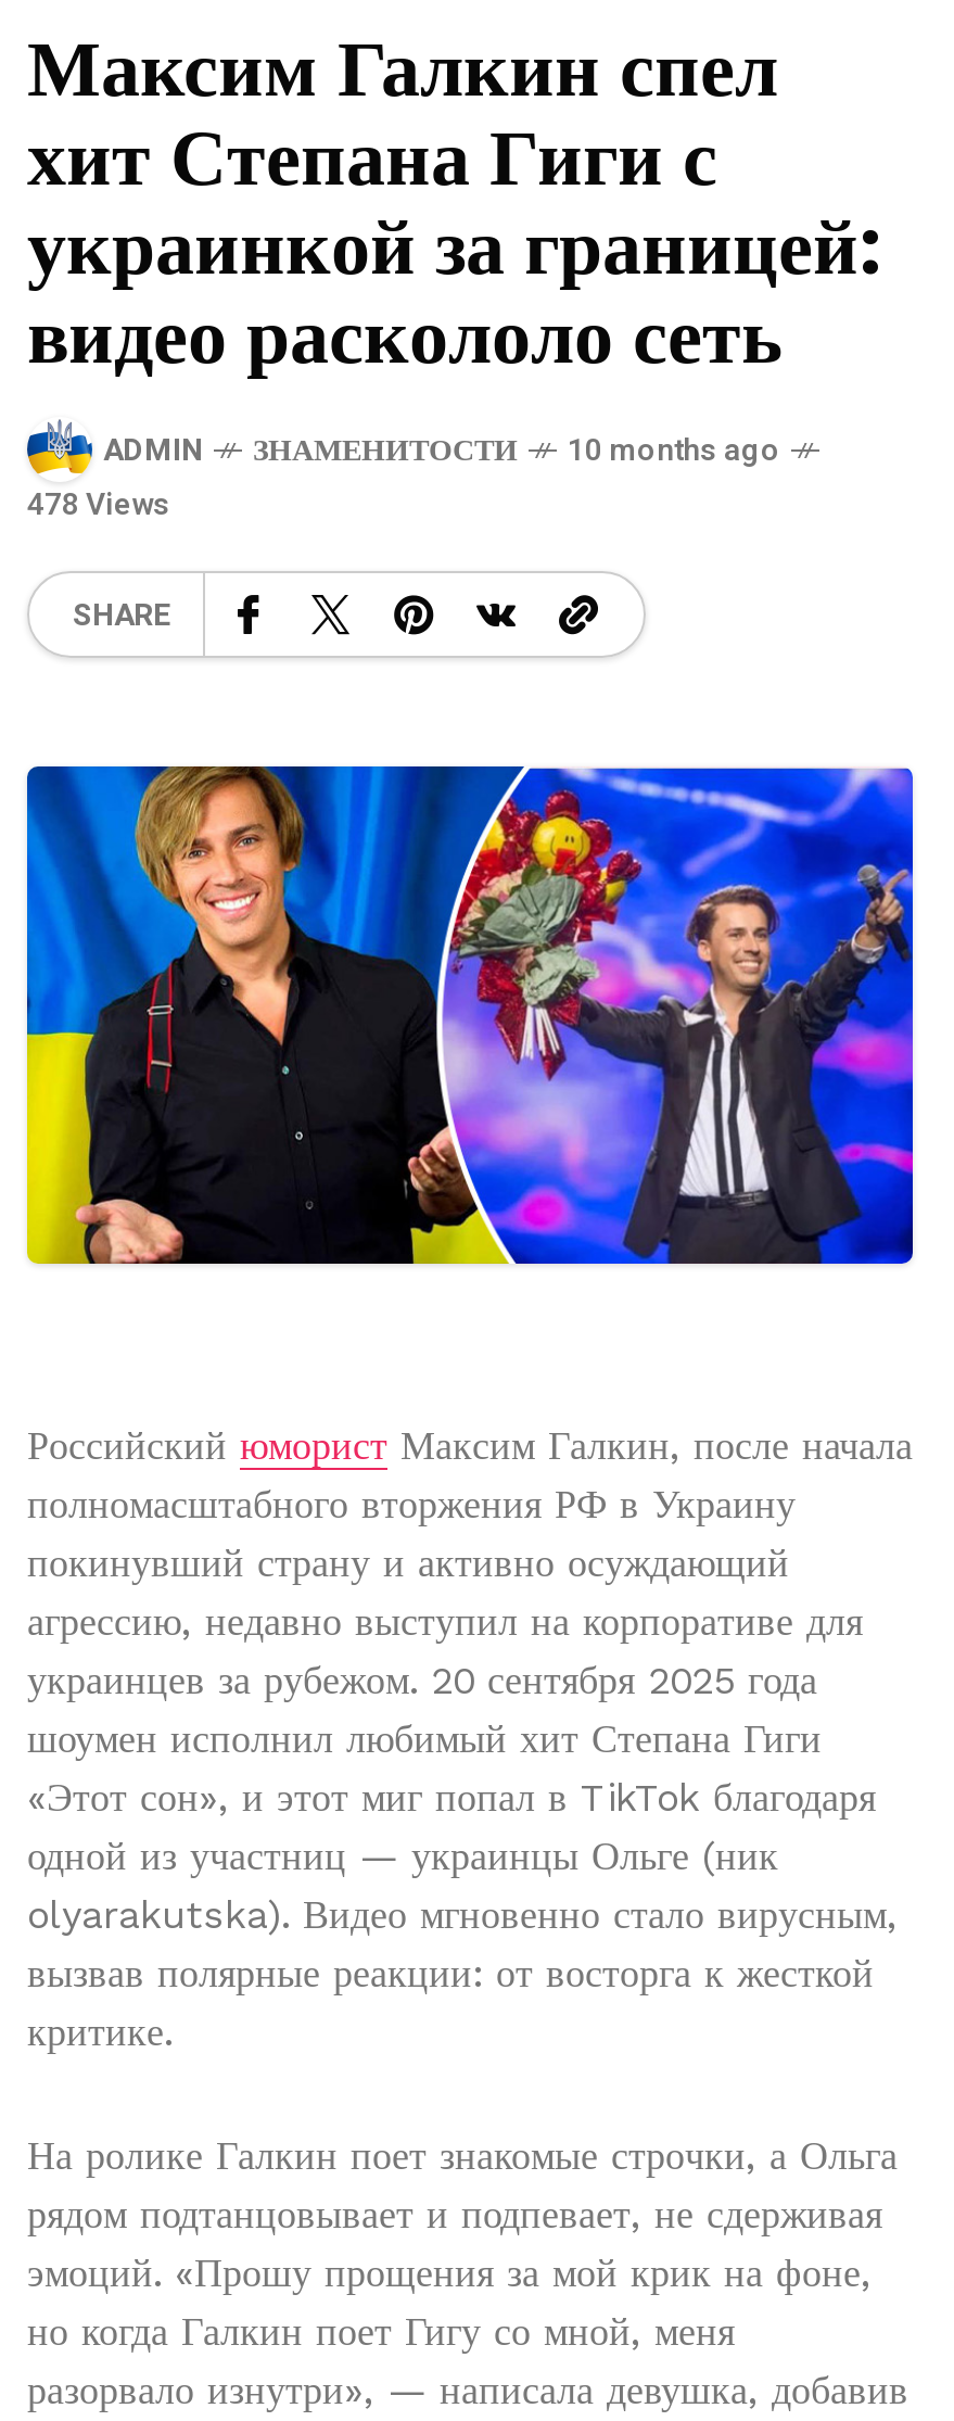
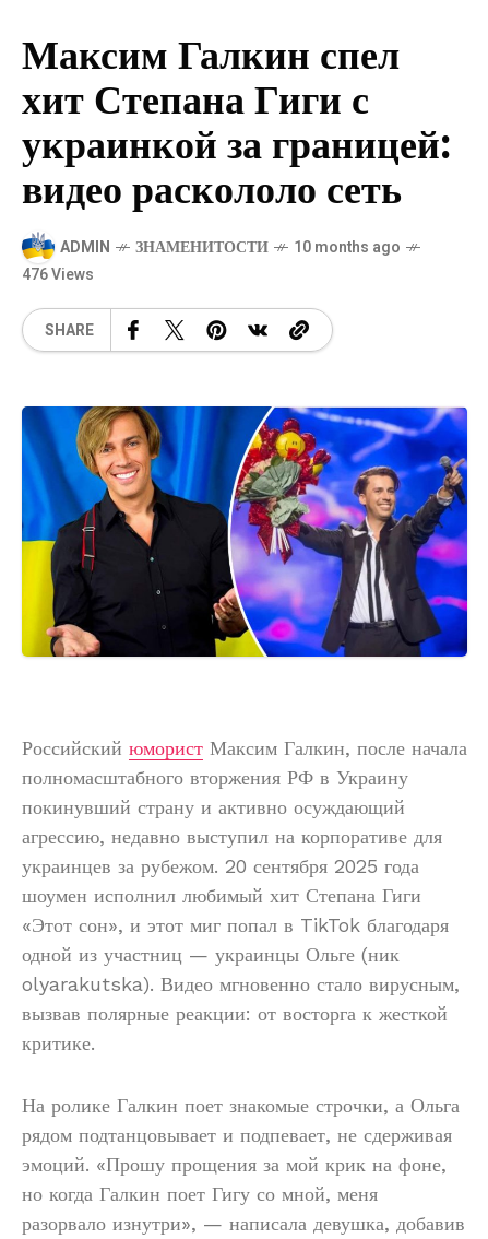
[27,482,170,528] 478 Views -> [22,263,94,286] 476 Views

